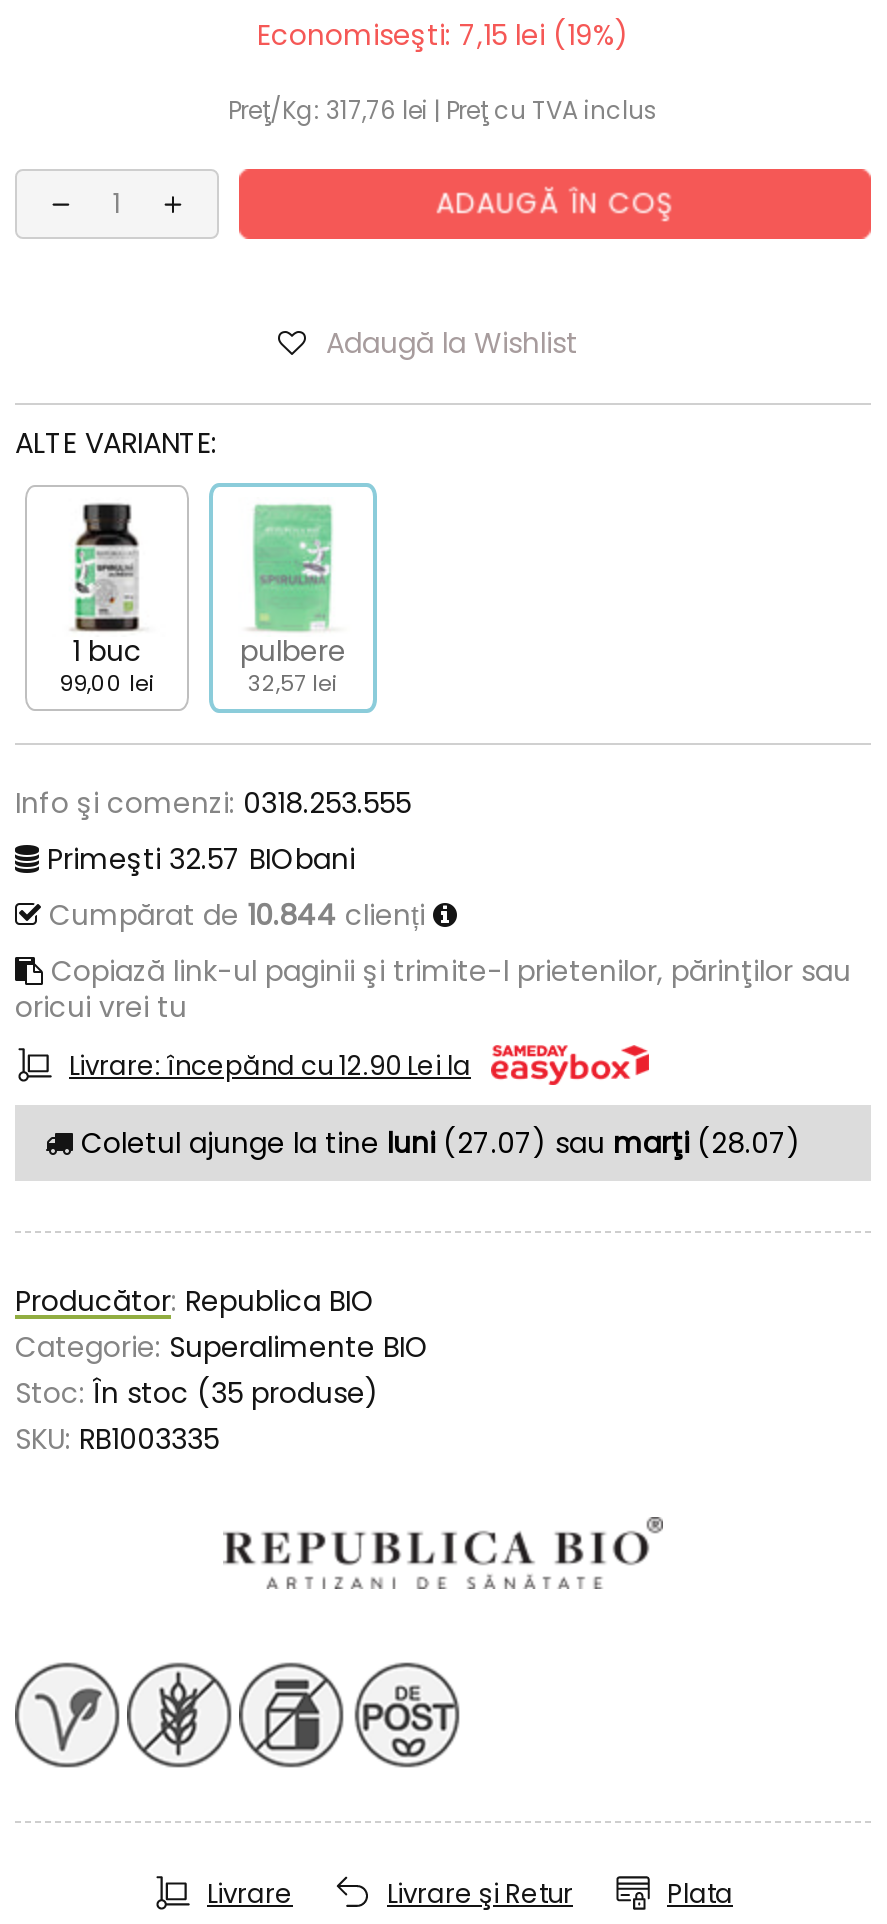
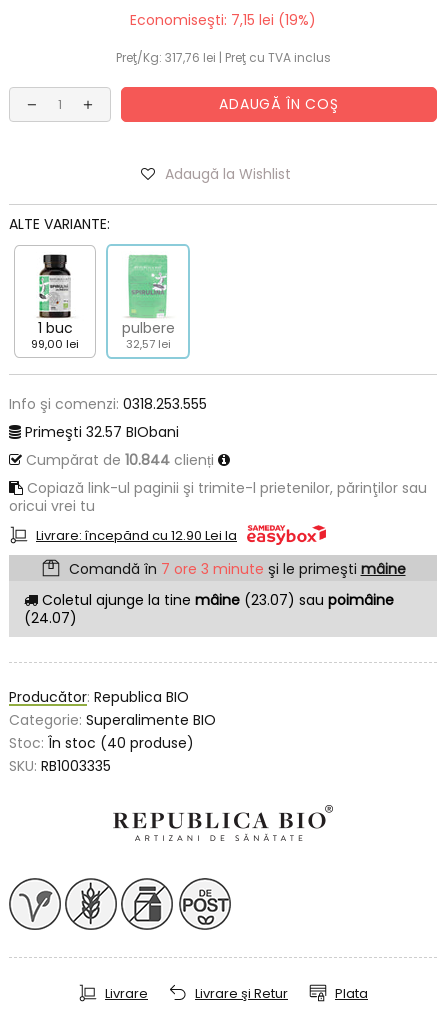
[73,1123,801,1163] Coletul ajunge la tine luni (27.07) sau marţi (28.07) -> [24,559,405,628] Comandă în 7 ore 3 minute şi le primeşti mâine | Coletul ajunge la tine mâine (23.07) sau poimâine | (24.07)
[15,1373,379,1413] Stoc: În stoc (35 produse) -> [9,733,194,753] Stoc: În stoc (40 produse)

